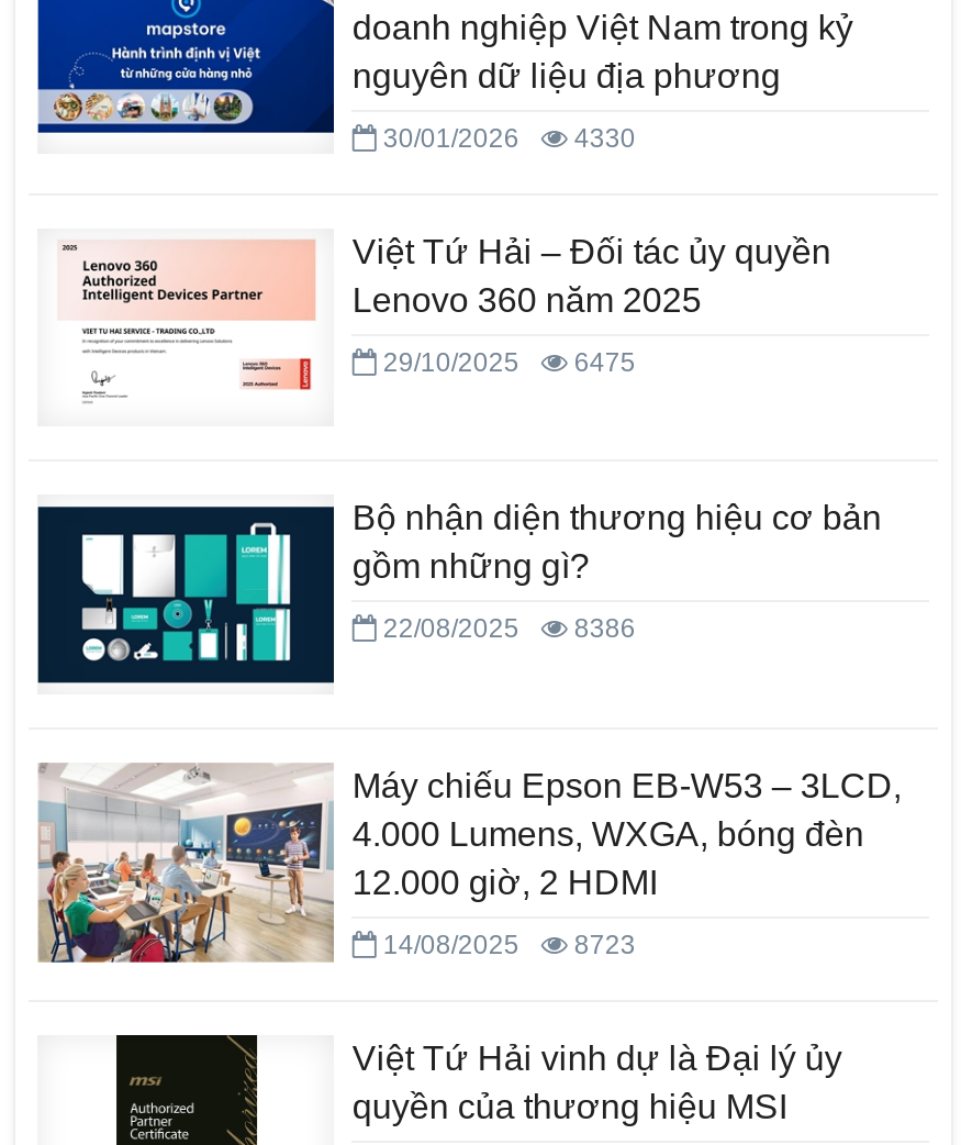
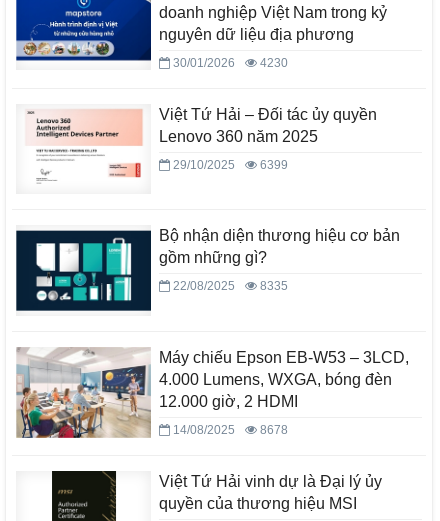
[376,122,635,153] 30/01/2026 4330 -> [170,56,288,70] 30/01/2026 4230
[376,347,635,377] 29/10/2025 6475 -> [170,158,288,172] 29/10/2025 6399
[376,614,635,645] 22/08/2025 8386 -> [170,279,288,293] 22/08/2025 8335
[376,930,635,960] 14/08/2025 8723 -> [170,423,288,437] 14/08/2025 8678

